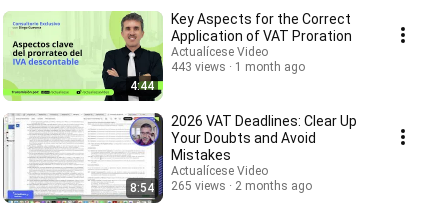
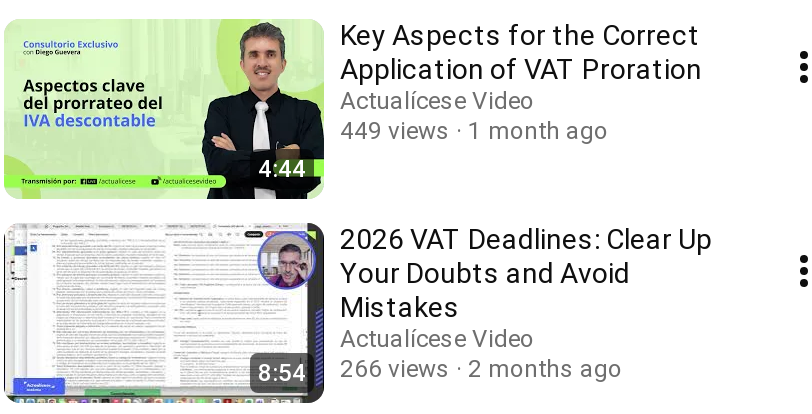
[171,59,305,73] 443 views 1 month ago -> [340,116,608,144] 449 views 1 month ago
[130,178,312,194] 8:54 265 views 2 months ago -> [258,354,622,386] 8:54 266 views 2 months ago

